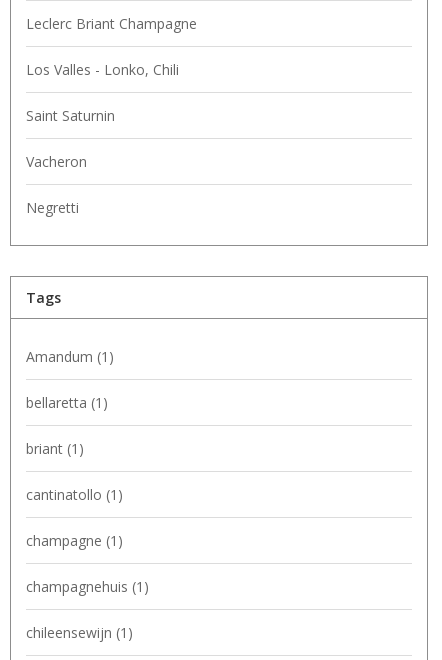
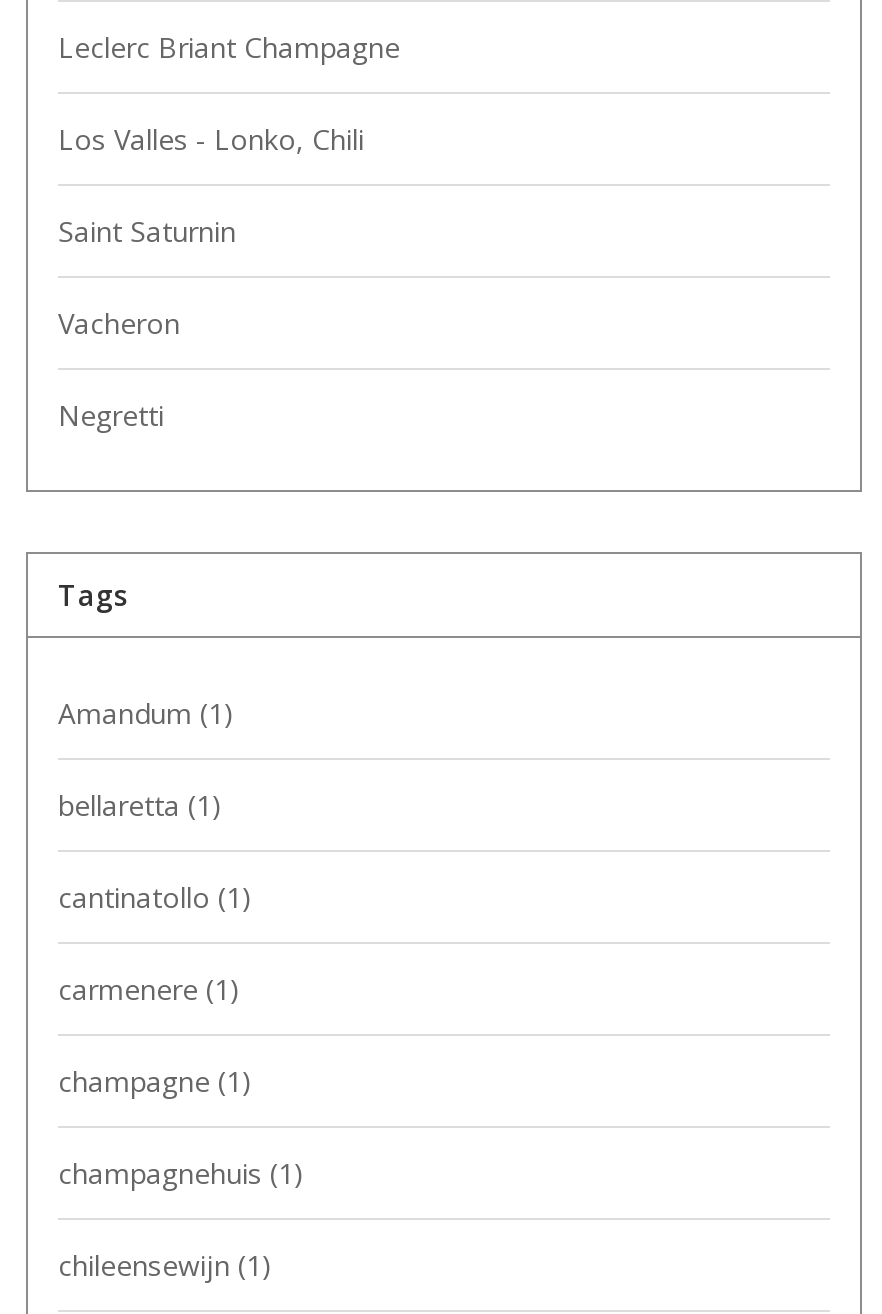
[26,439,84,458] briant (1) -> none
moved [26,485,123,504] -> [58,878,252,916]: cantinatollo (1)
none -> [58,970,240,1008] carmenere (1)

